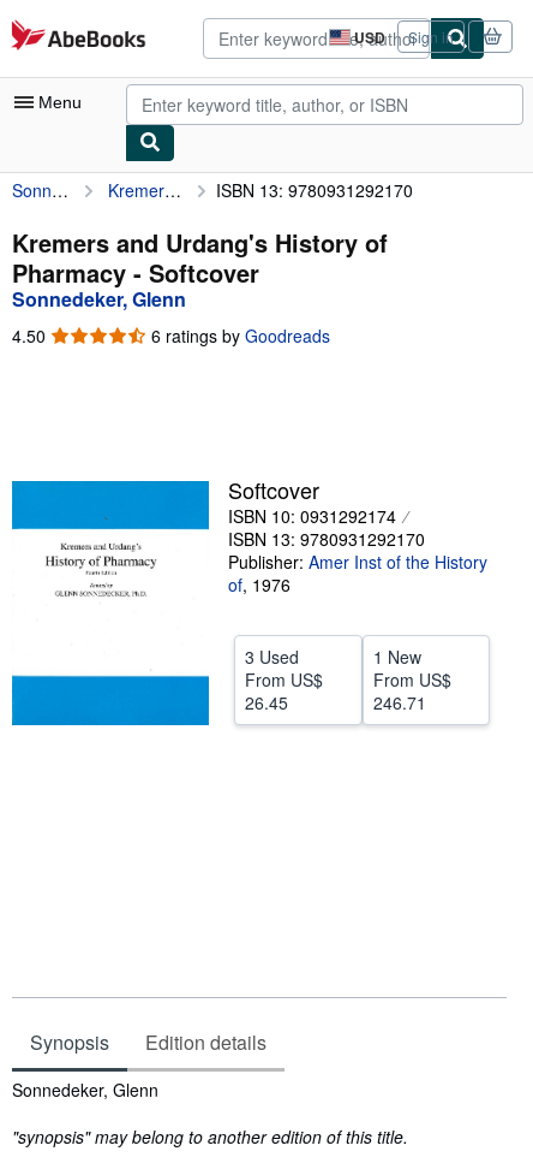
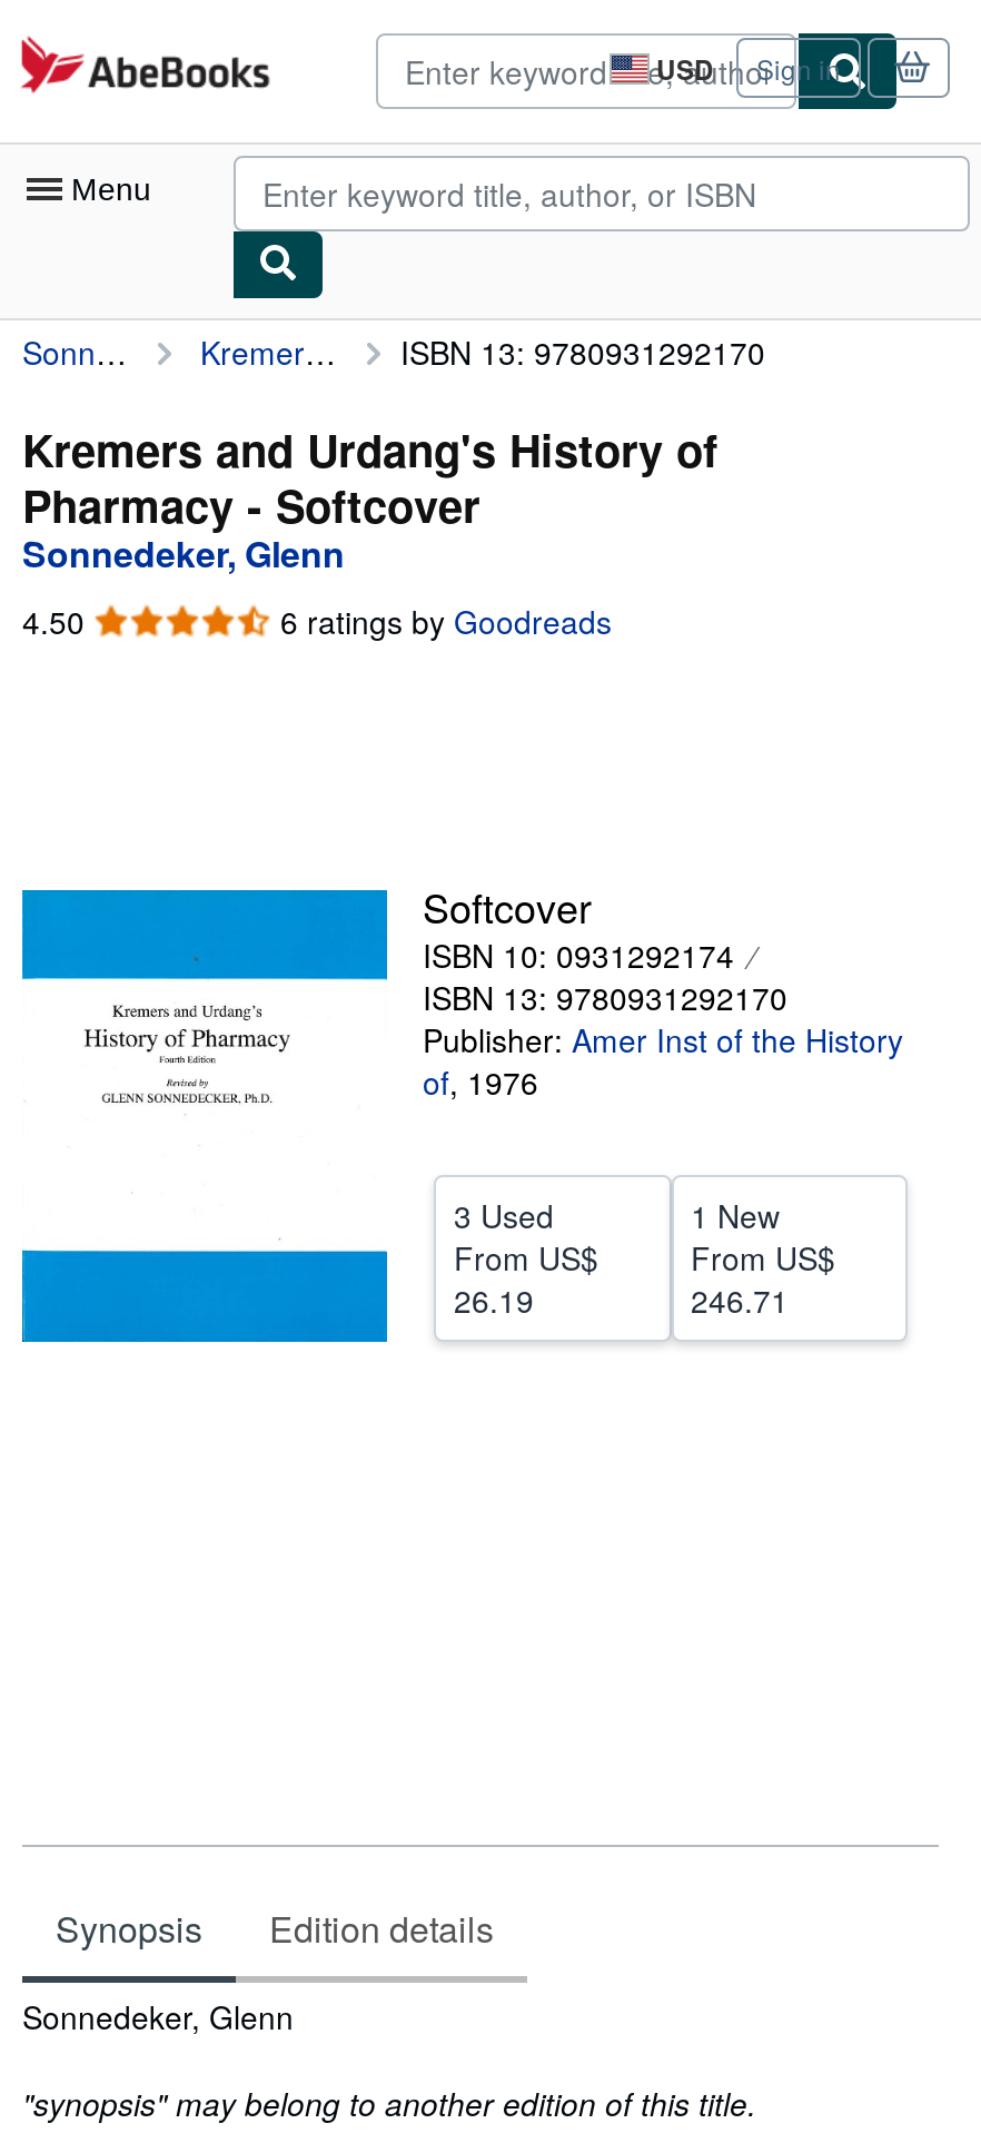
[245,690,288,714] 26.45 -> [454,1277,534,1322] 26.19

